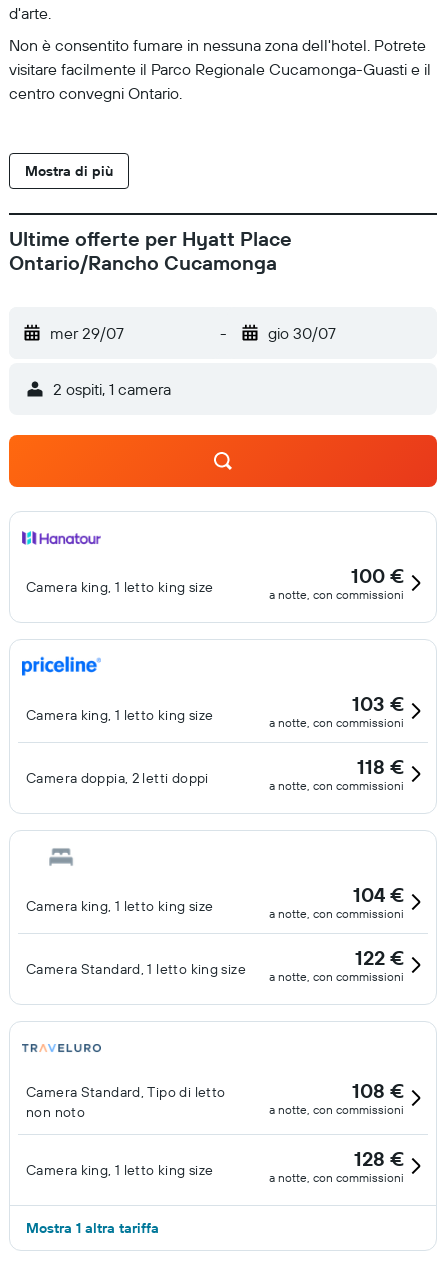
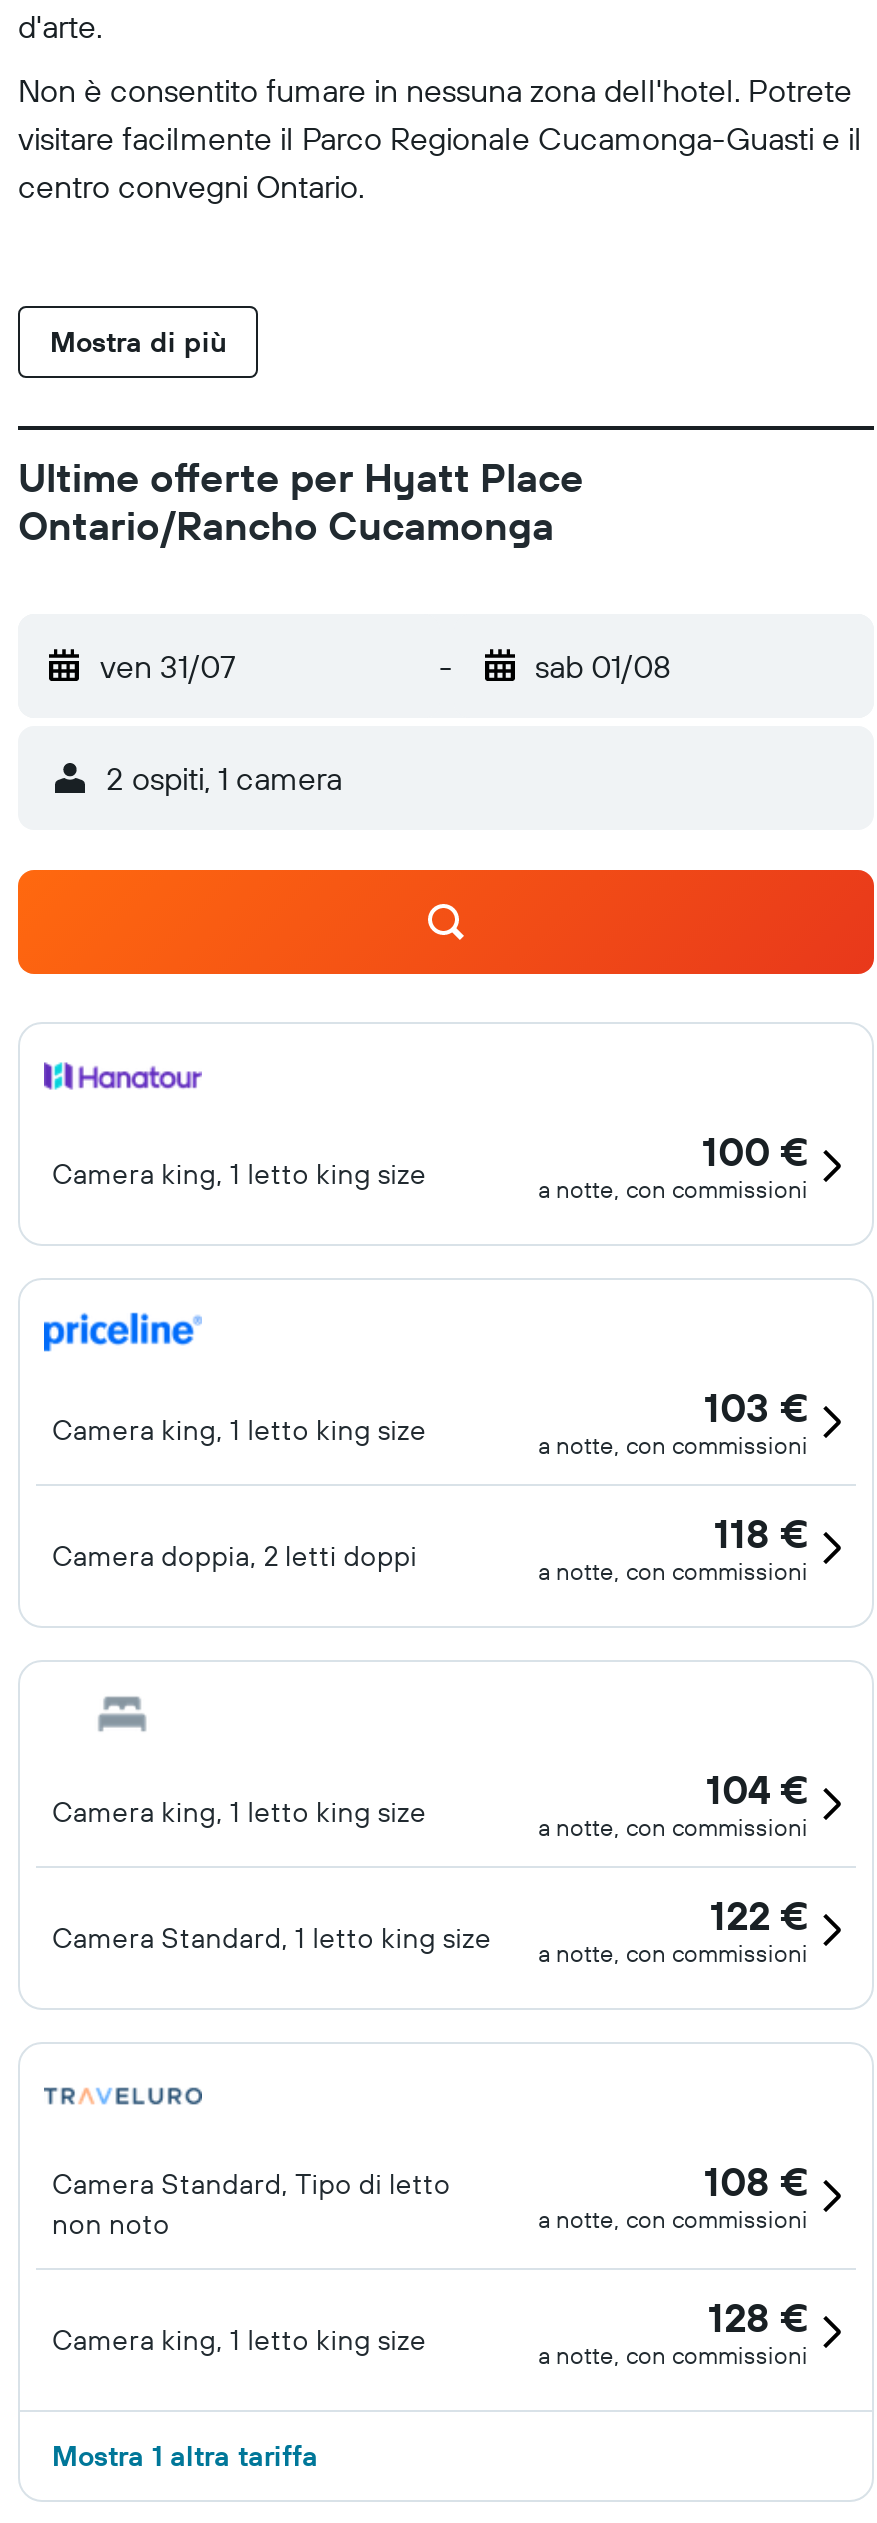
[50,323,124,343] mer 29/07 -> [100,646,236,686] ven 31/07
[267,323,335,343] gio 30/07 -> [535,646,671,686] sab 01/08

